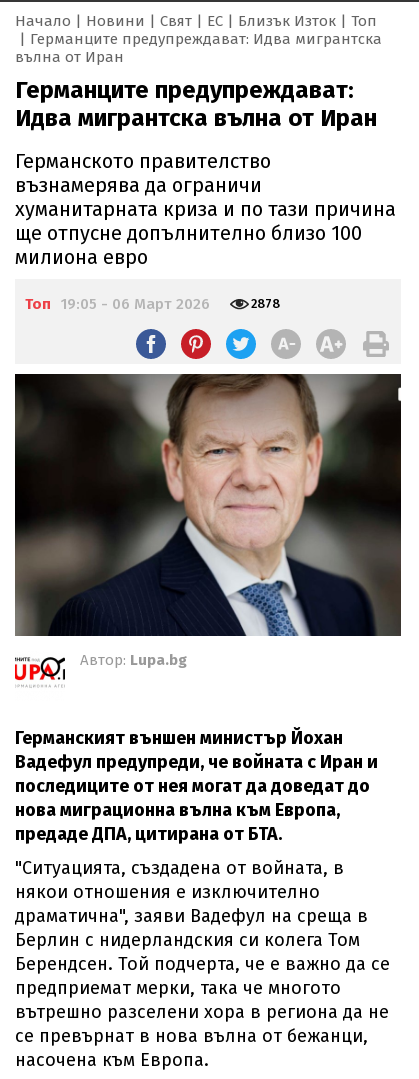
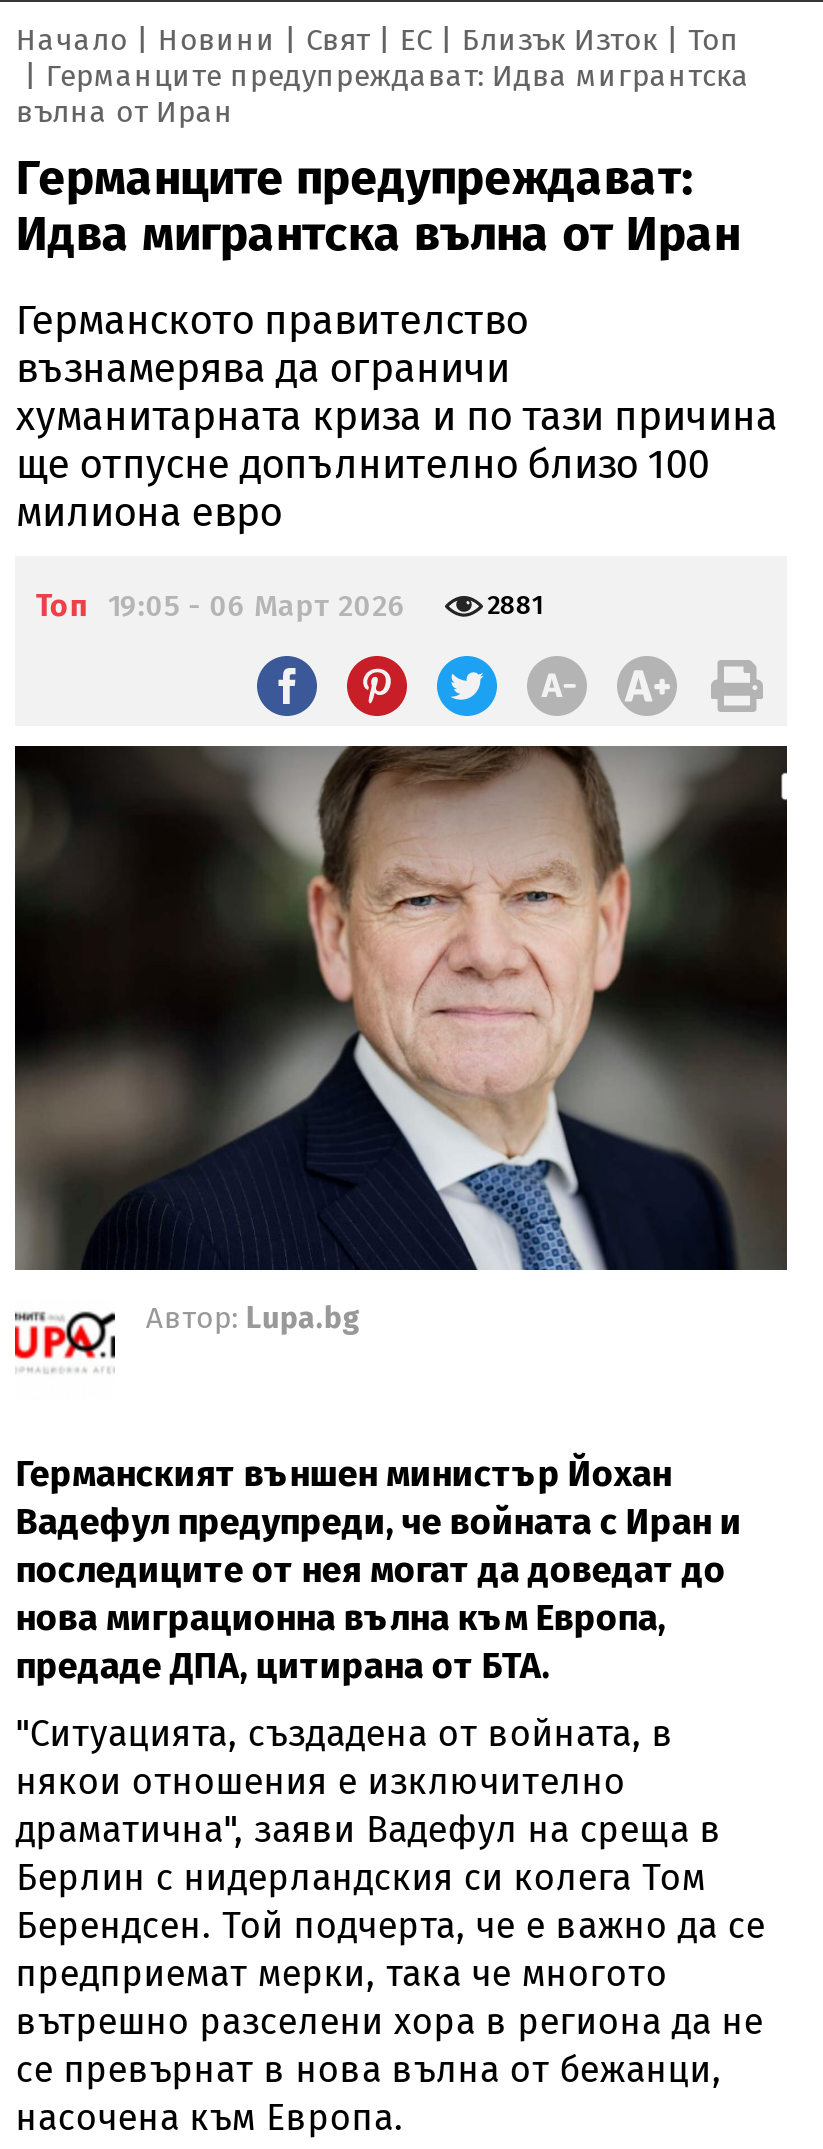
[251,296,280,311] 2878 -> [488,590,544,620] 2881

